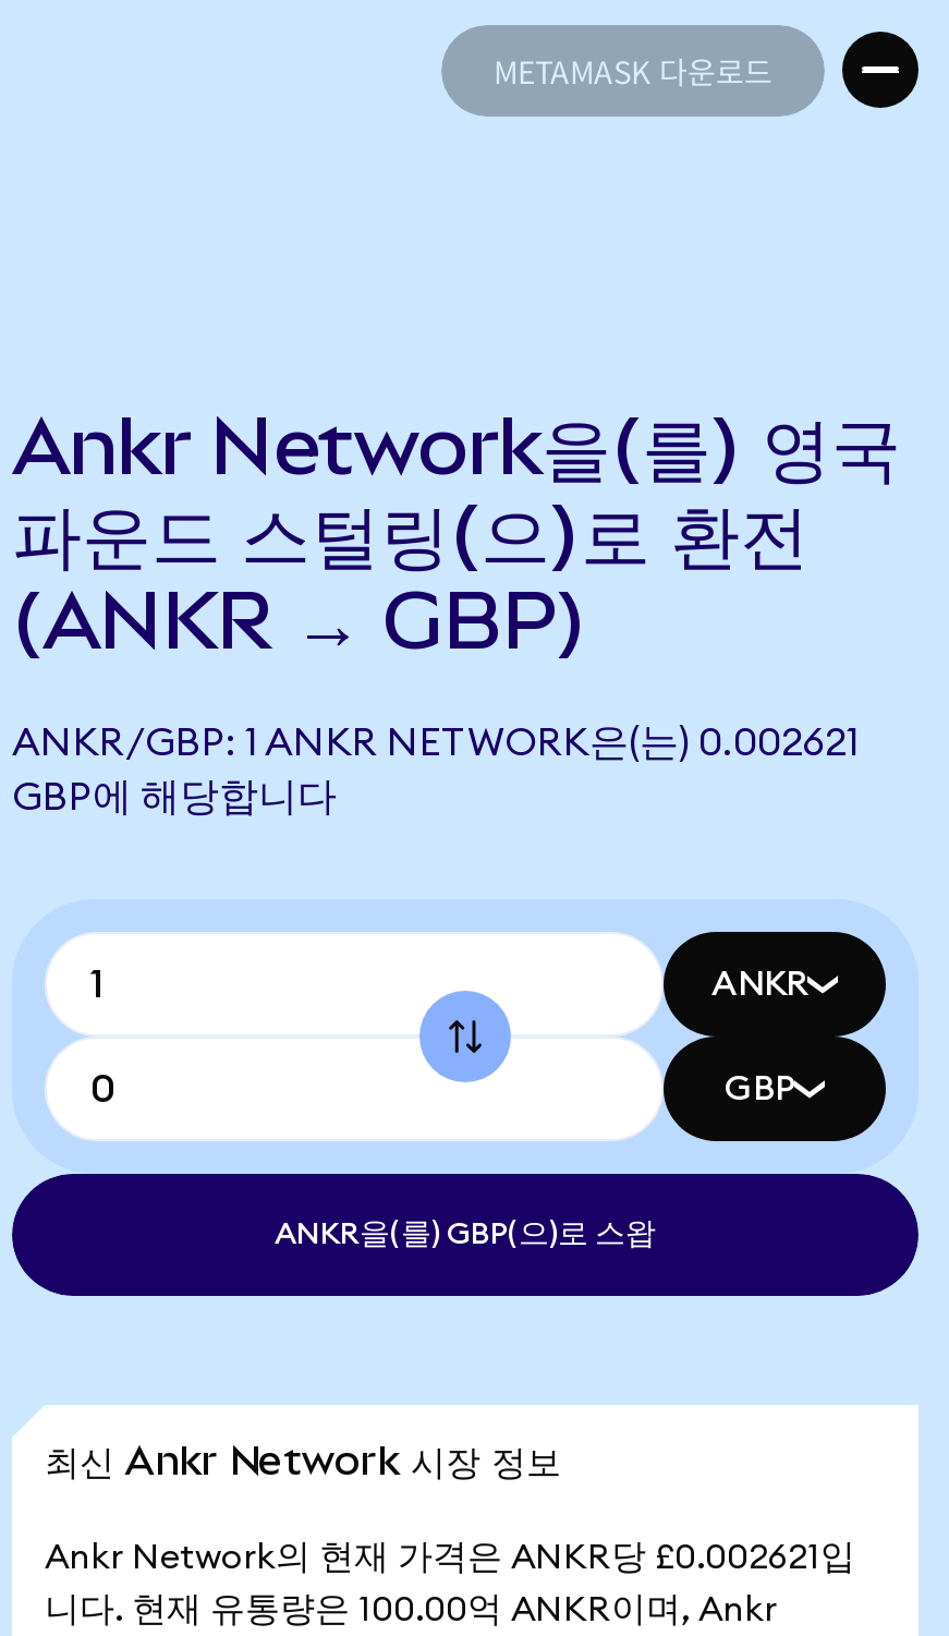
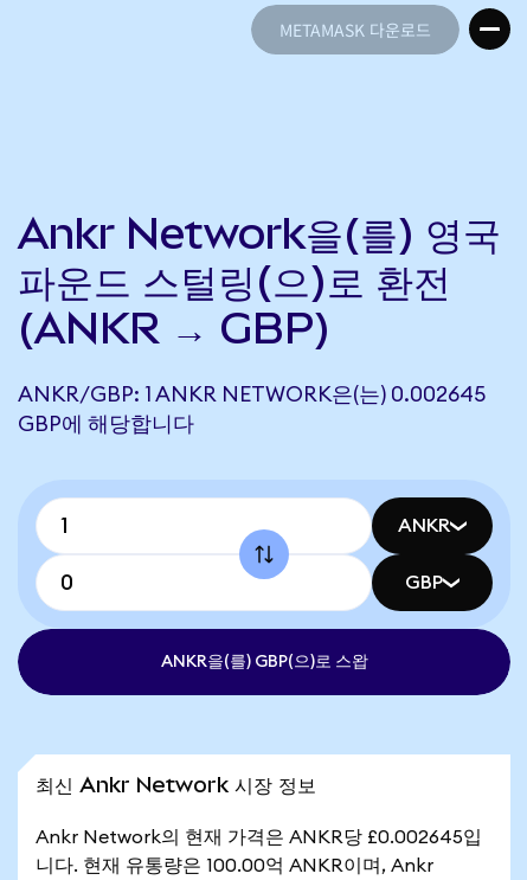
[12,723,860,762] ANKR/GBP: 1 ANKR NETWORK은(는) 0.002621 -> [18,384,486,405] ANKR/GBP: 1 ANKR NETWORK은(는) 0.002645
[45,1540,855,1575] Ankr Network의 현재 가격은 ANKR당 £0.002621입 -> [36,828,482,847] Ankr Network의 현재 가격은 ANKR당 £0.002645입

